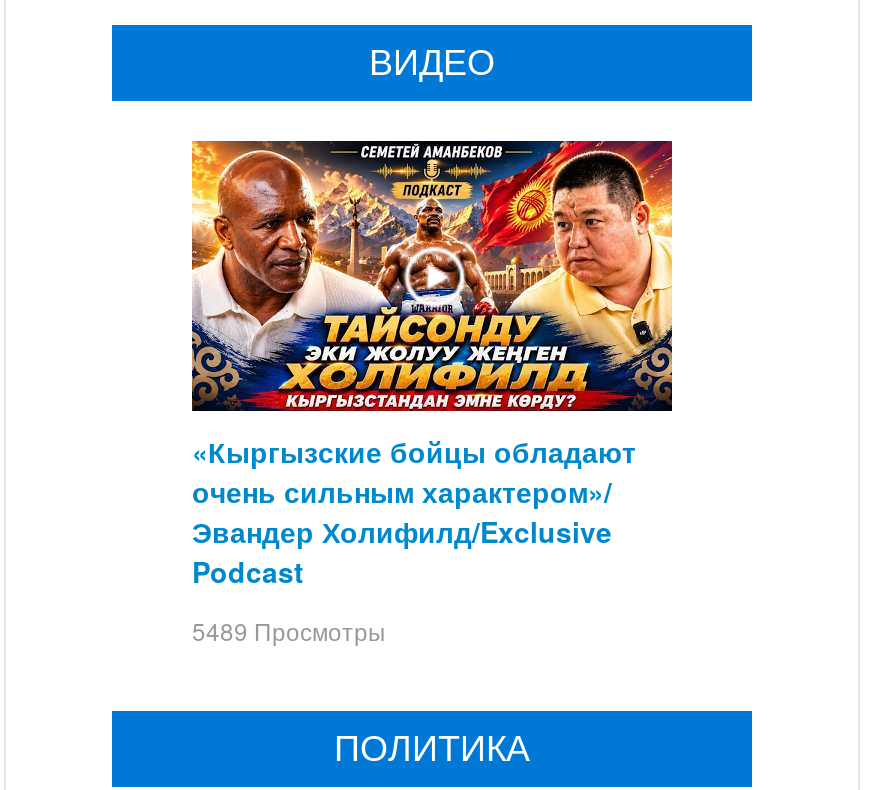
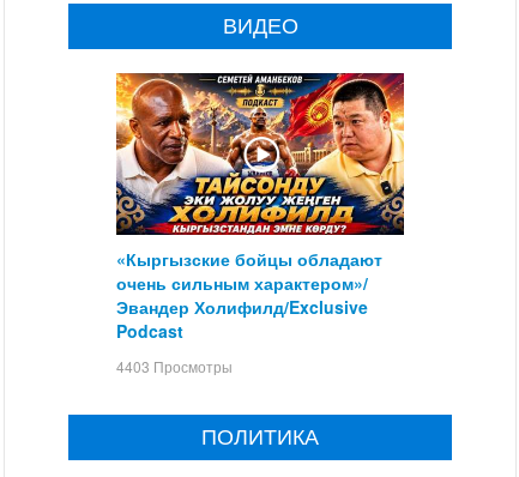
[192,613,386,647] 5489 Просмотры -> [116,356,233,376] 4403 Просмотры

